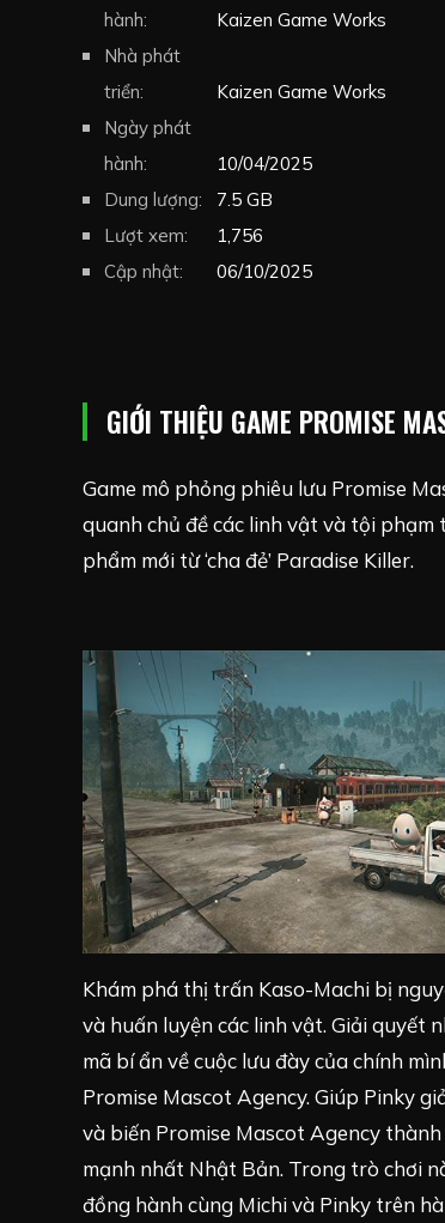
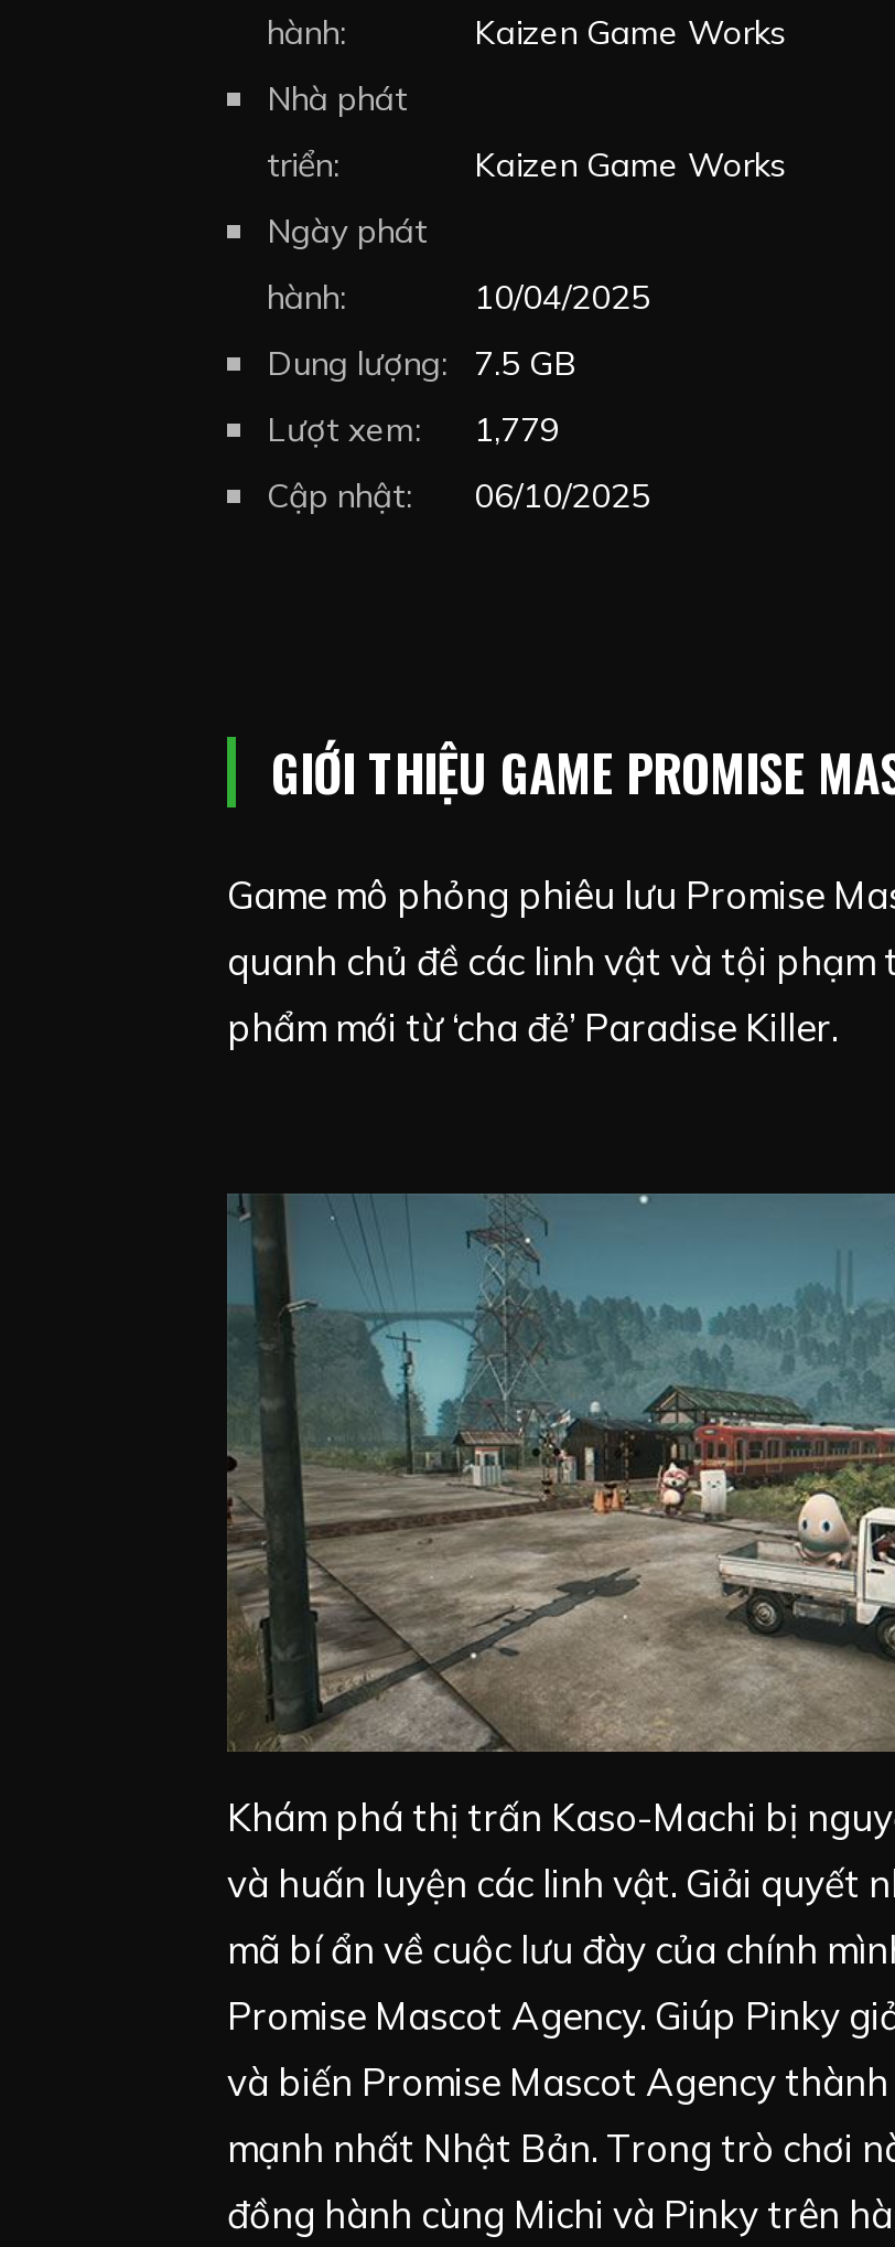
[104,224,263,246] Lượt xem: 1,756 -> [267,407,560,449] Lượt xem: 1,779

